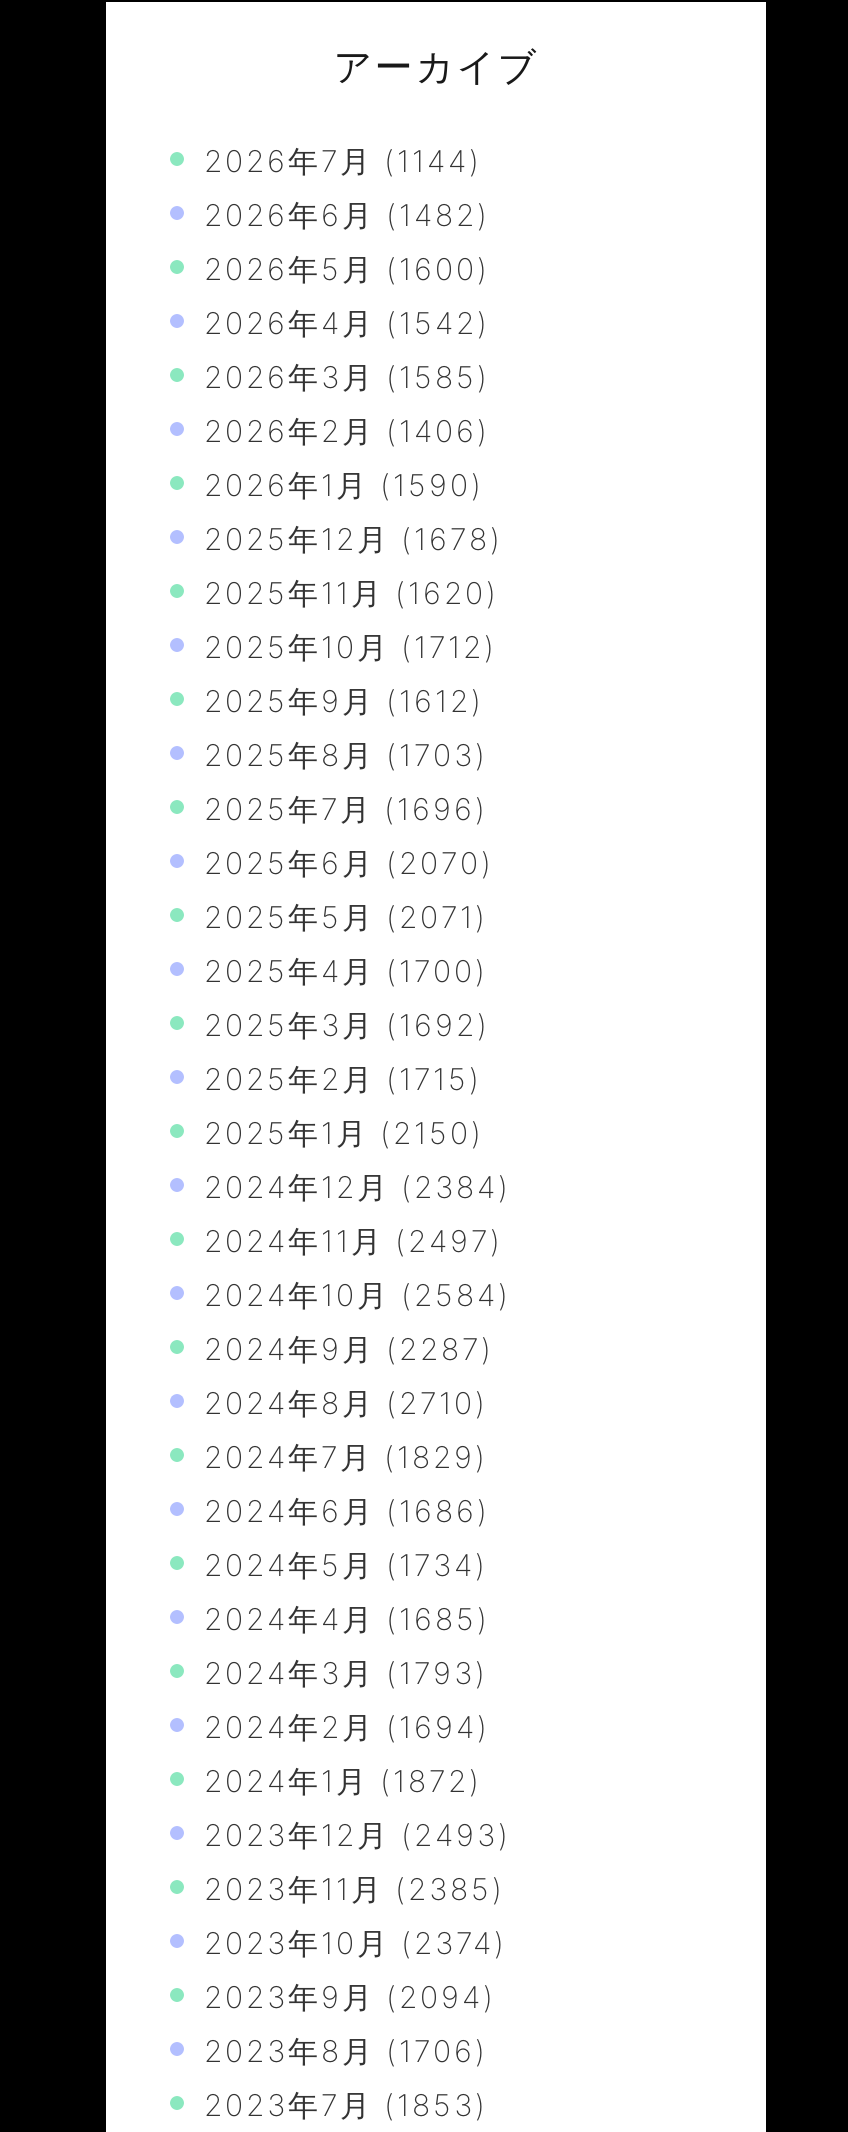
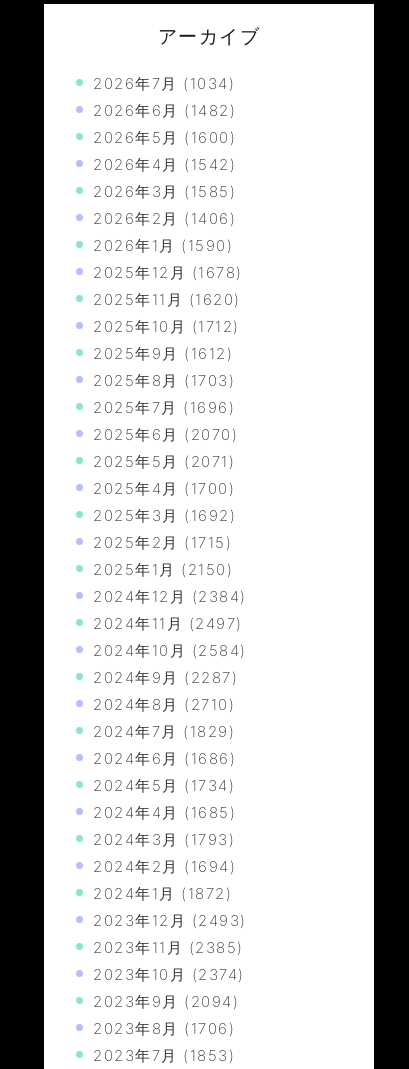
[204,141,482,179] 2026年7月(1144) -> [93,73,235,92] 2026年7月(1034)

